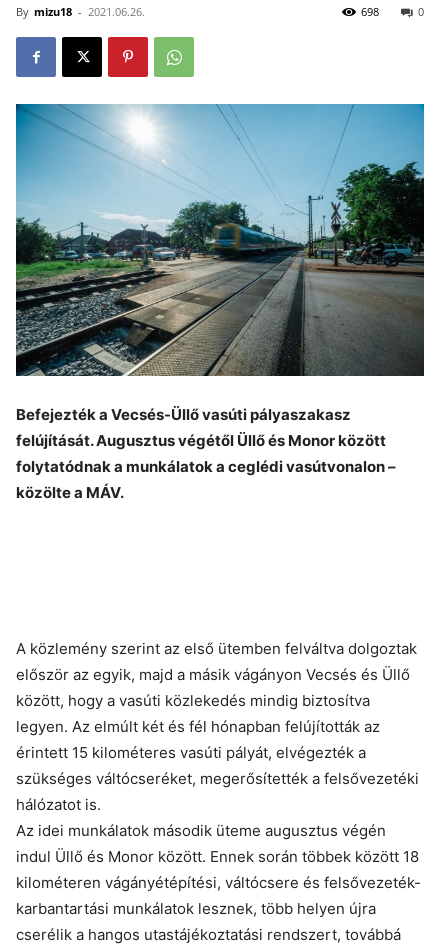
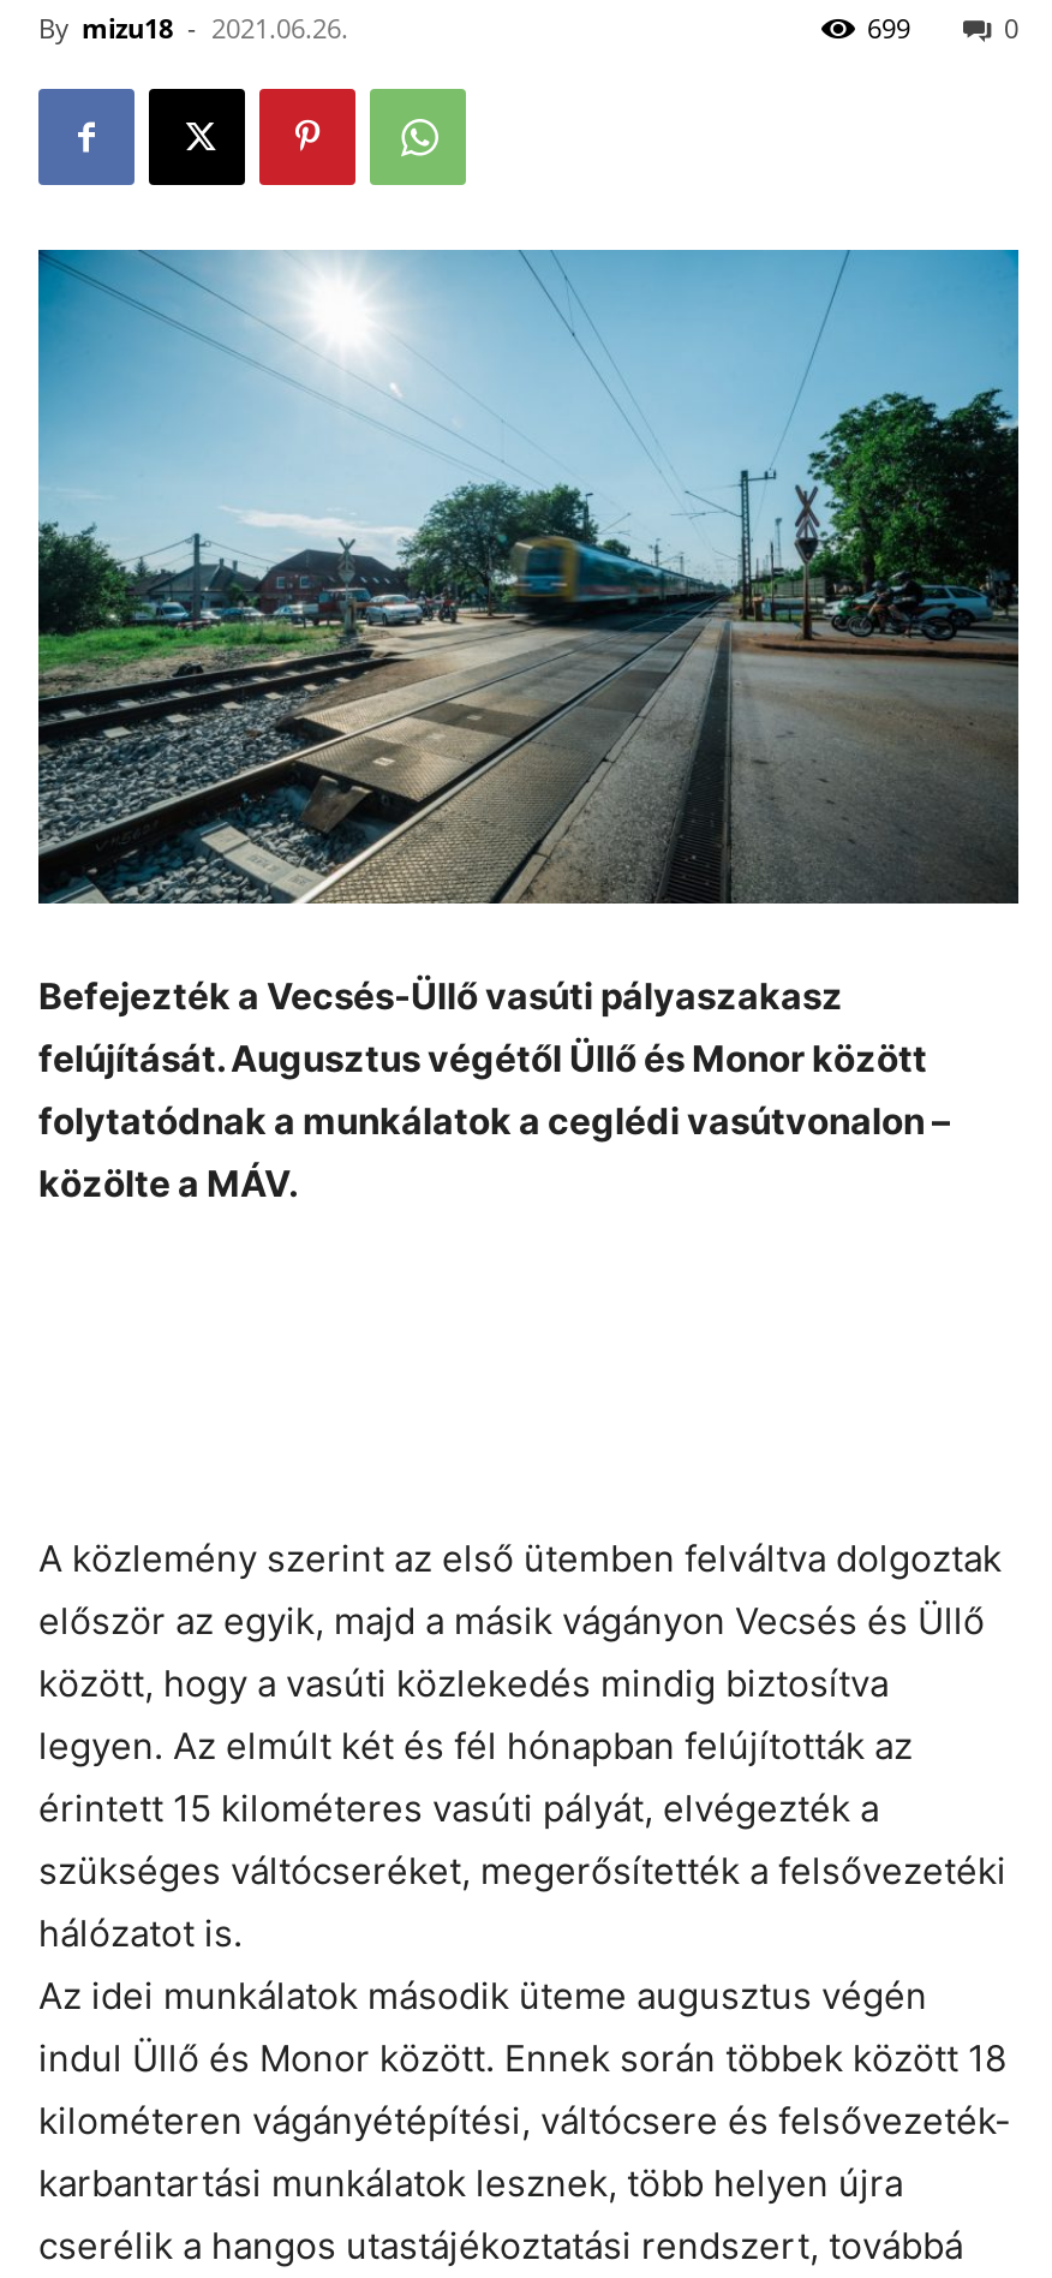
[361,4,379,19] 698 -> [867,10,910,46] 699

